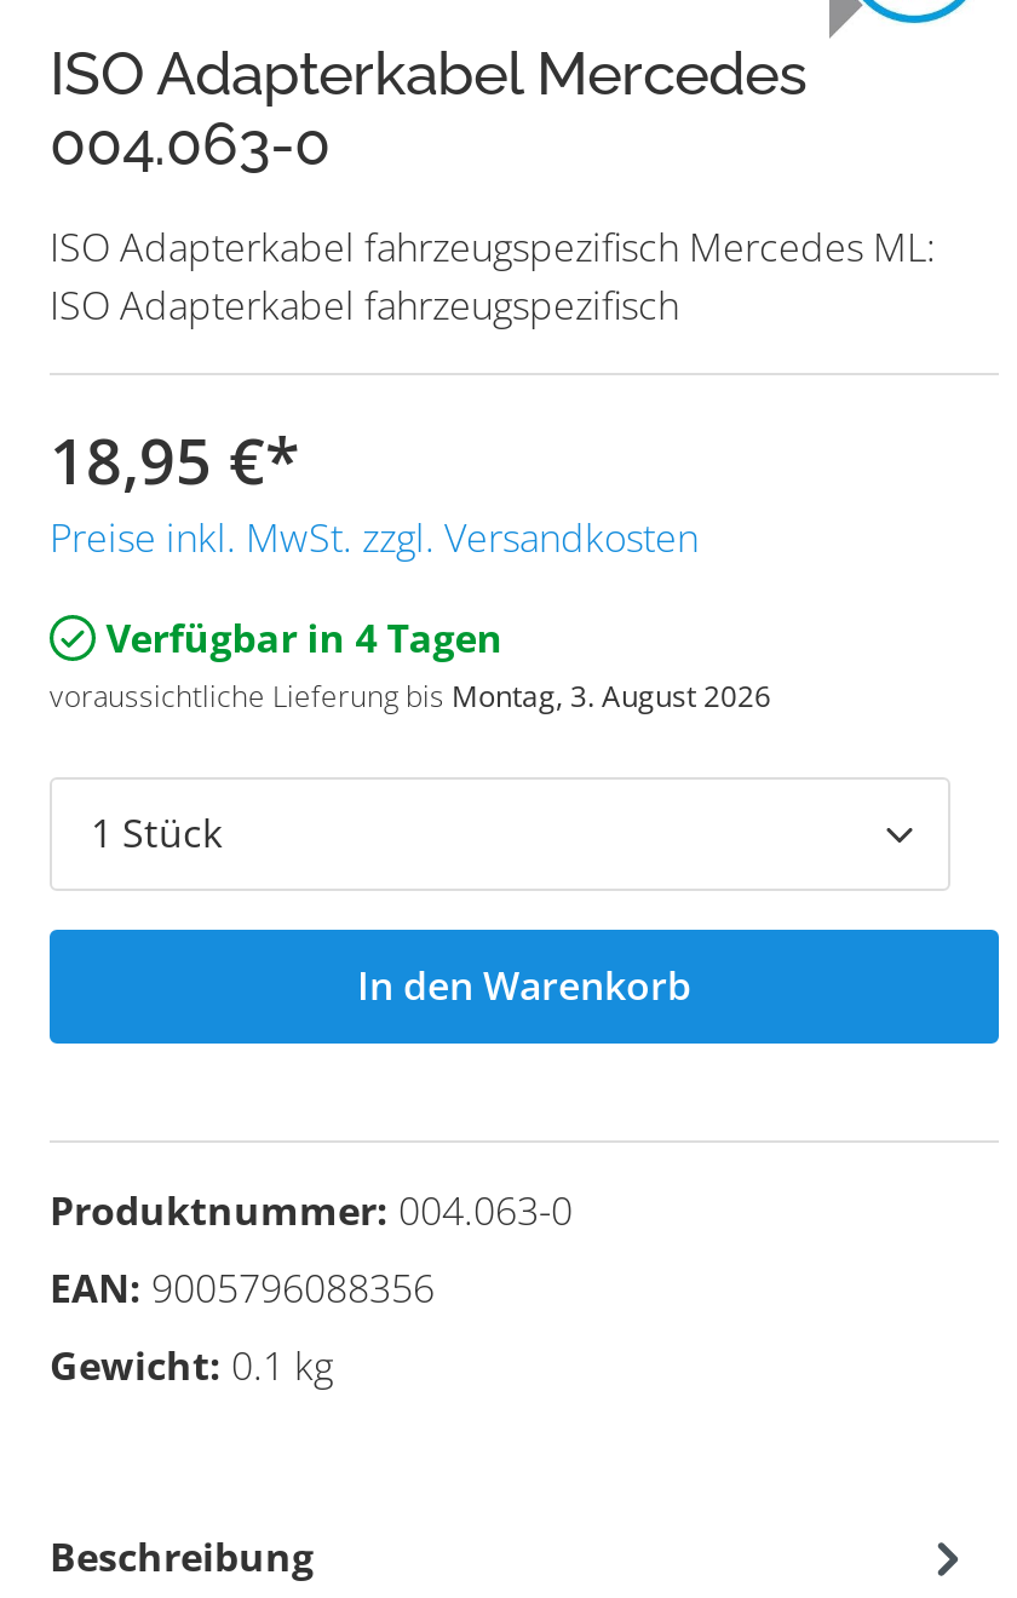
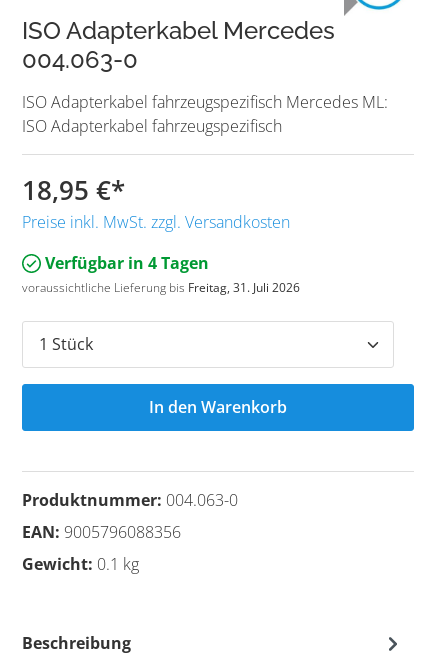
[50,675,771,716] voraussichtliche Lieferung bis Montag, 3. August 2026 -> [22,279,300,296] voraussichtliche Lieferung bis Freitag, 31. Juli 2026

